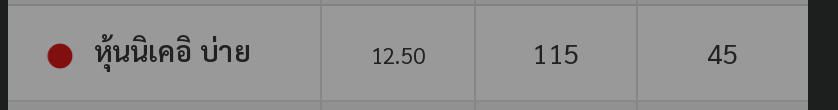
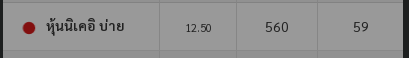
[532,34,580,70] 115 -> [265,17,289,35] 560
[707,34,739,70] 45 -> [352,17,368,35] 59

